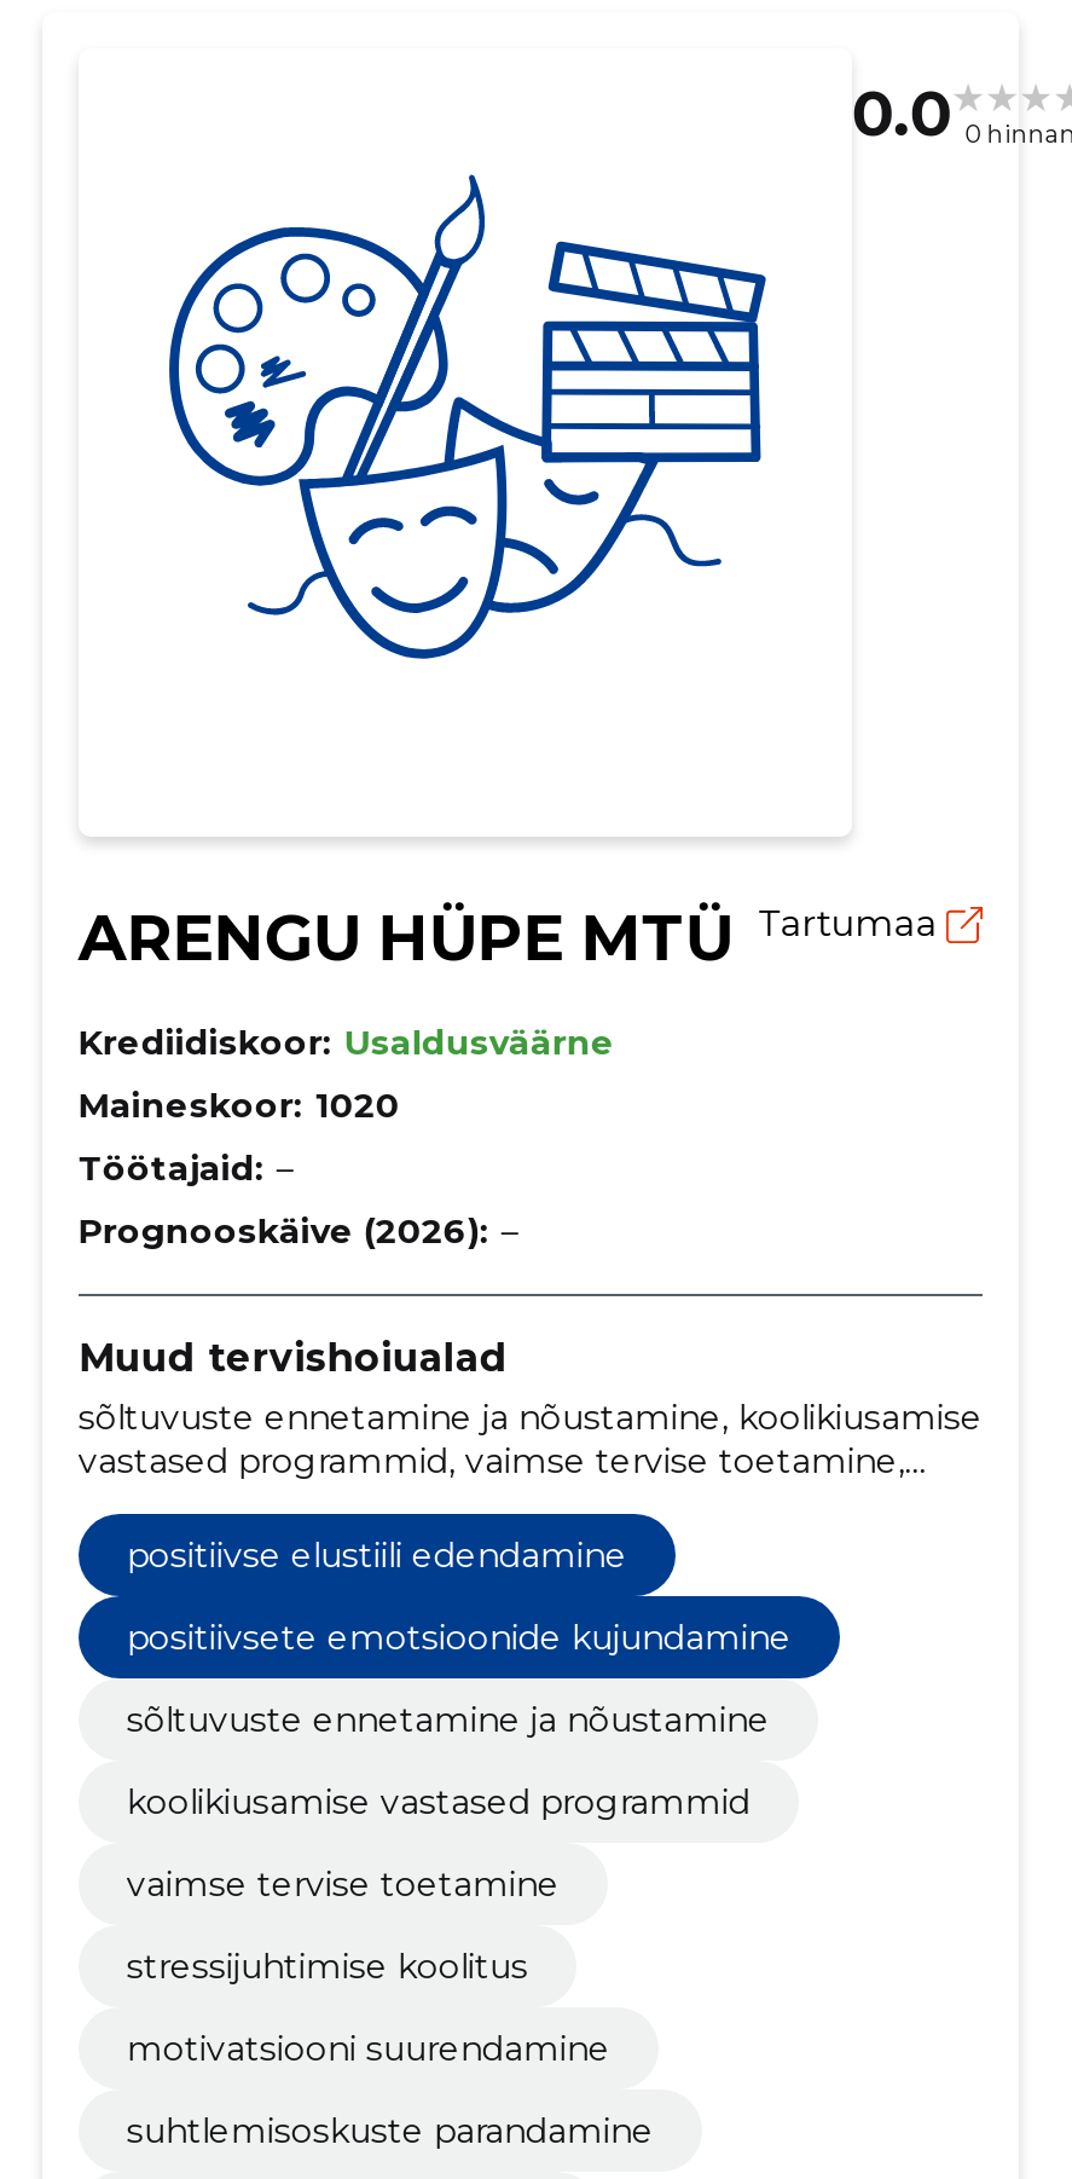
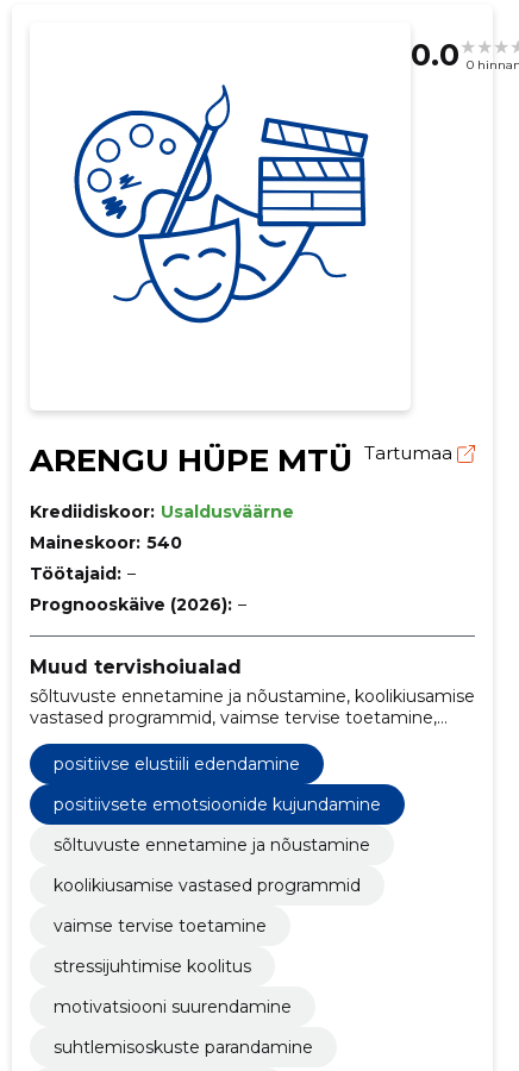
[78,1083,400,1127] Maineskoor: 1020 -> [30,532,182,553] Maineskoor: 540

